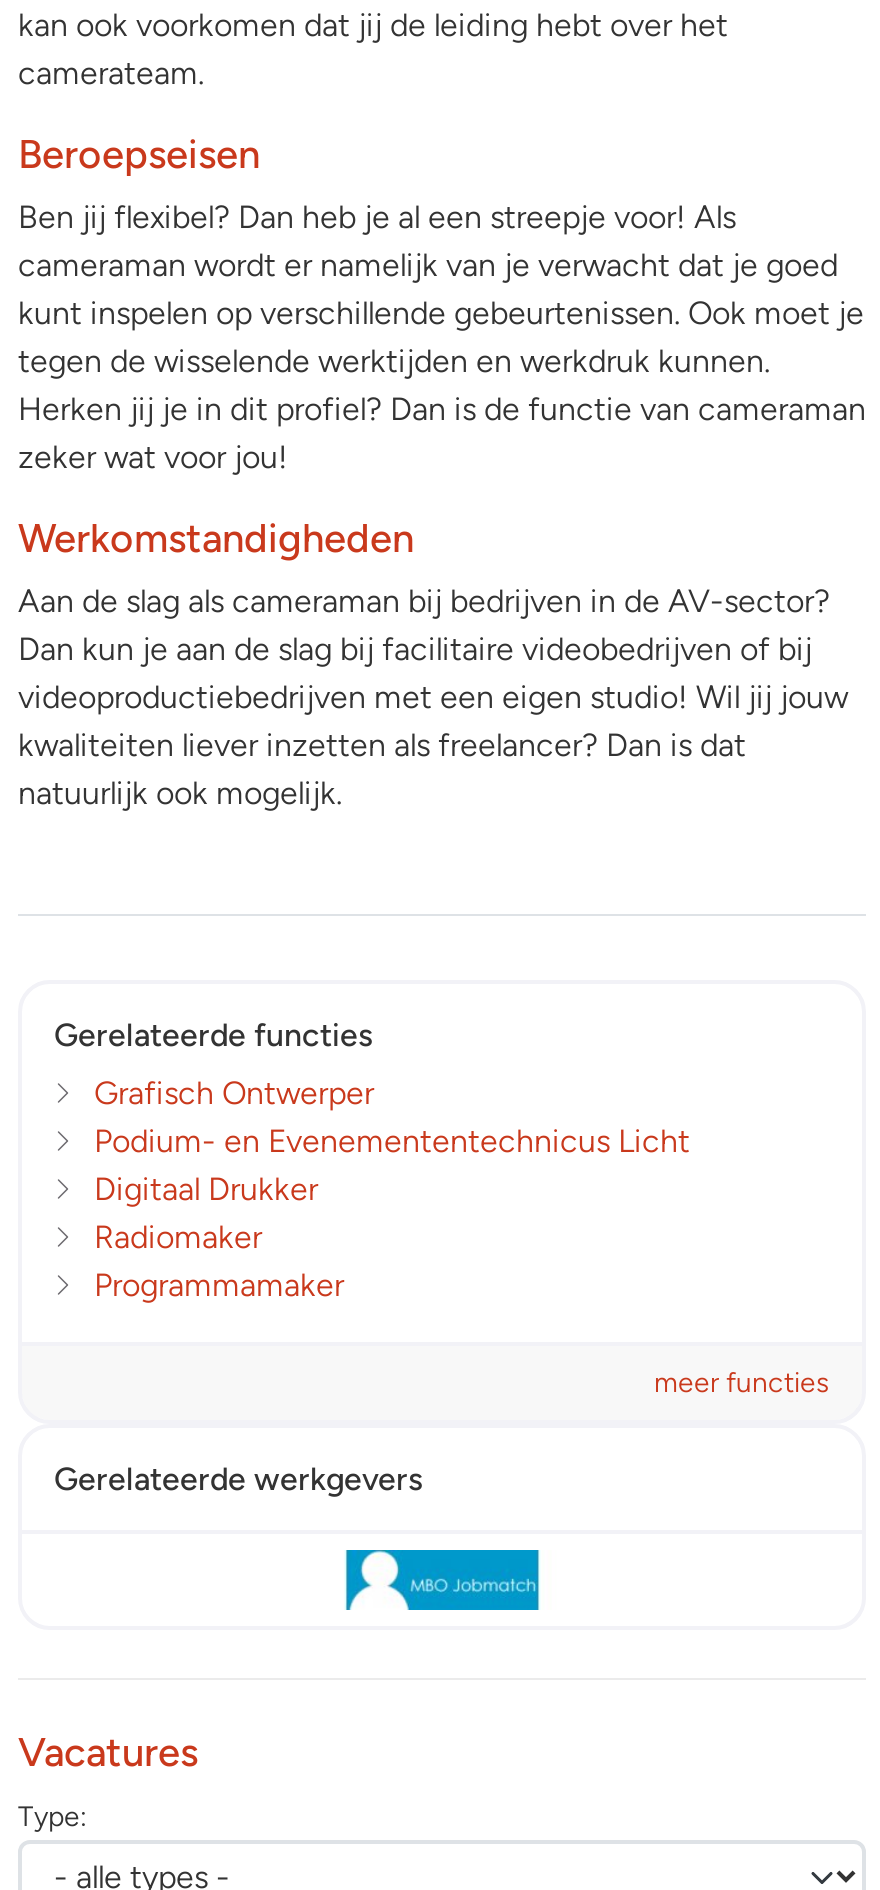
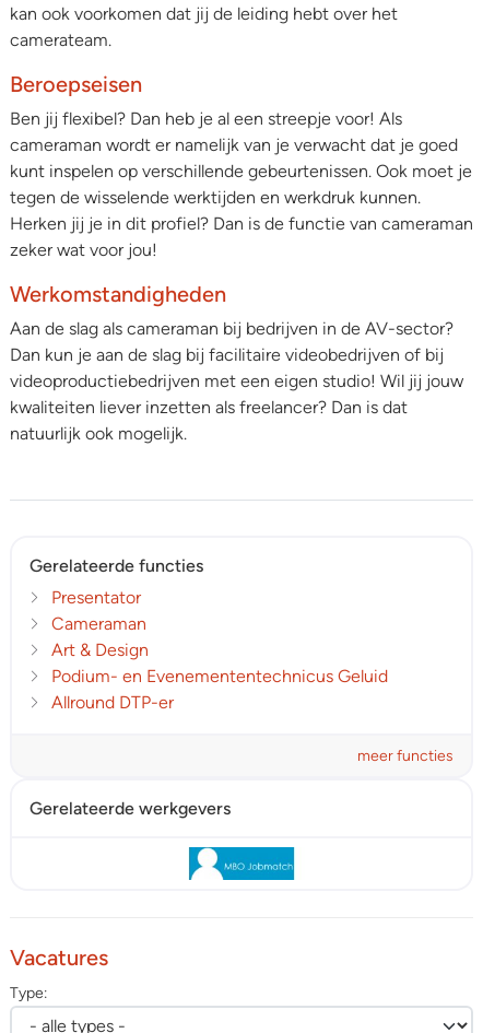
[94,1074,690,1304] Grafisch Ontwerper | Podium- en Evenemententechnicus Licht | Digitaal Drukker | Radiomaker | Programmamaker -> [51,587,388,713] Presentator | Cameraman | Art & Design | Podium- en Evenemententechnicus Geluid | Allround DTP-er

